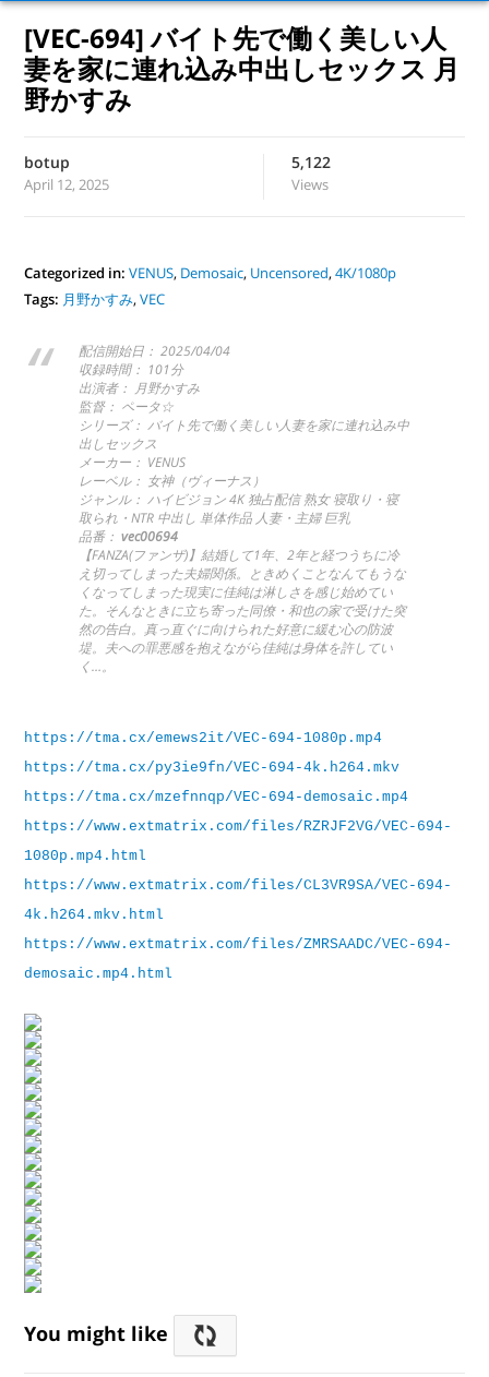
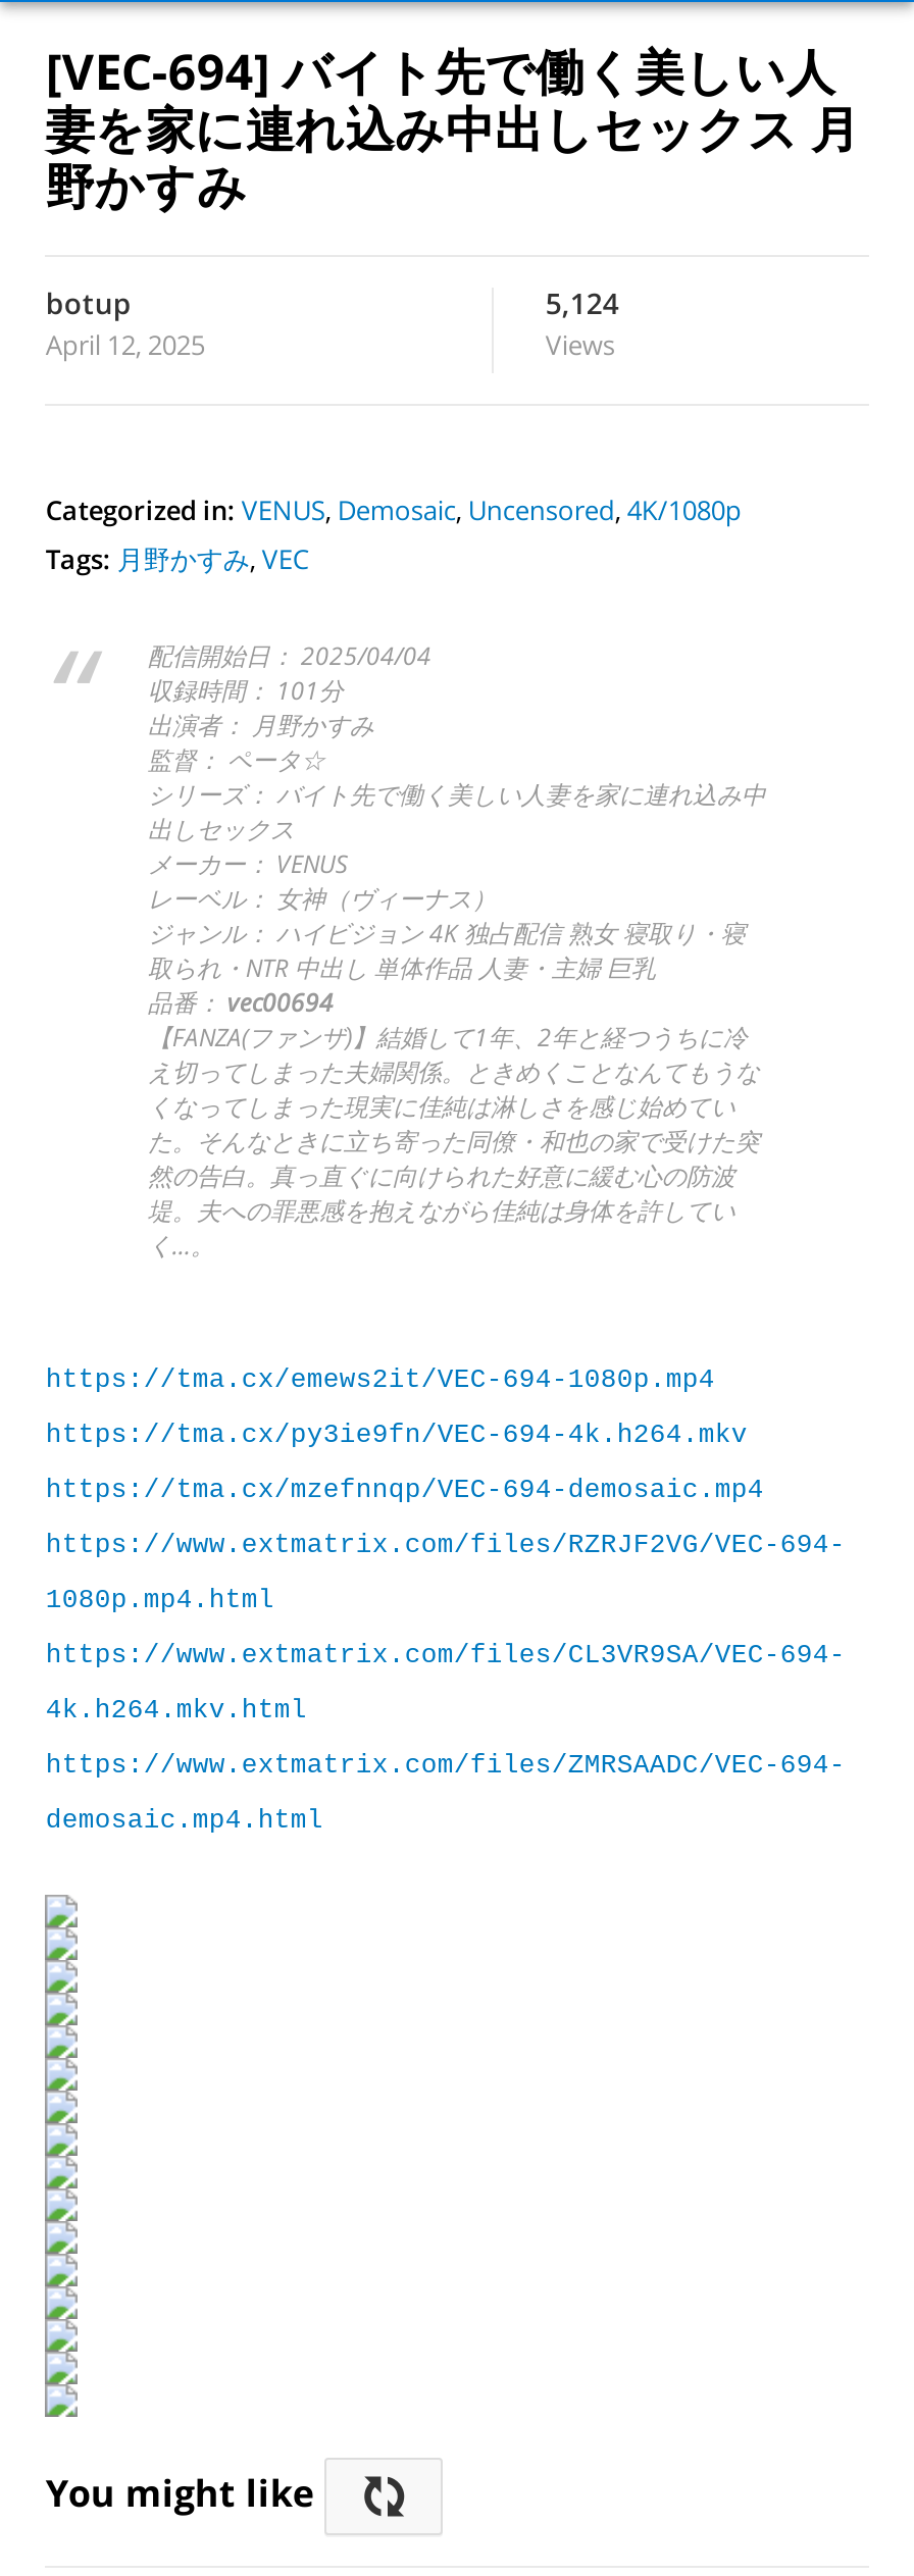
[292,152,331,172] 5,122 -> [546,284,619,322] 5,124

